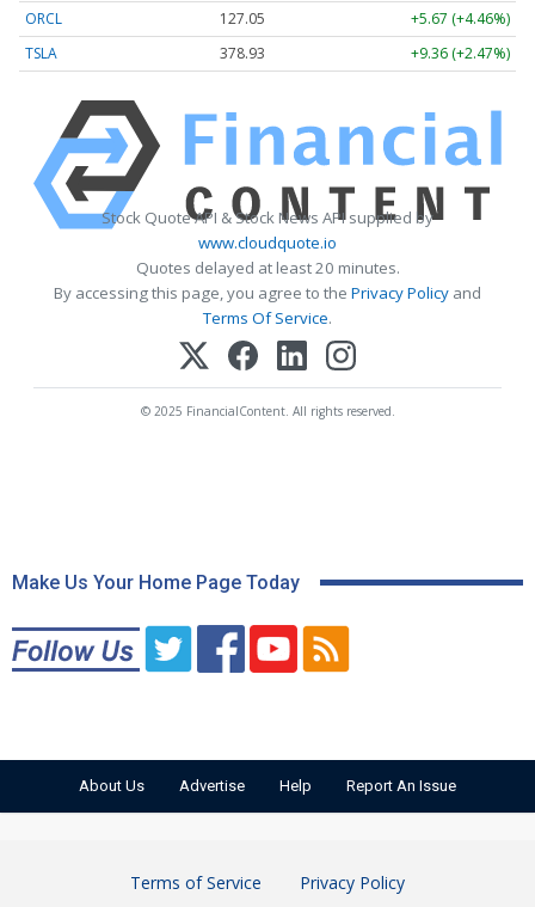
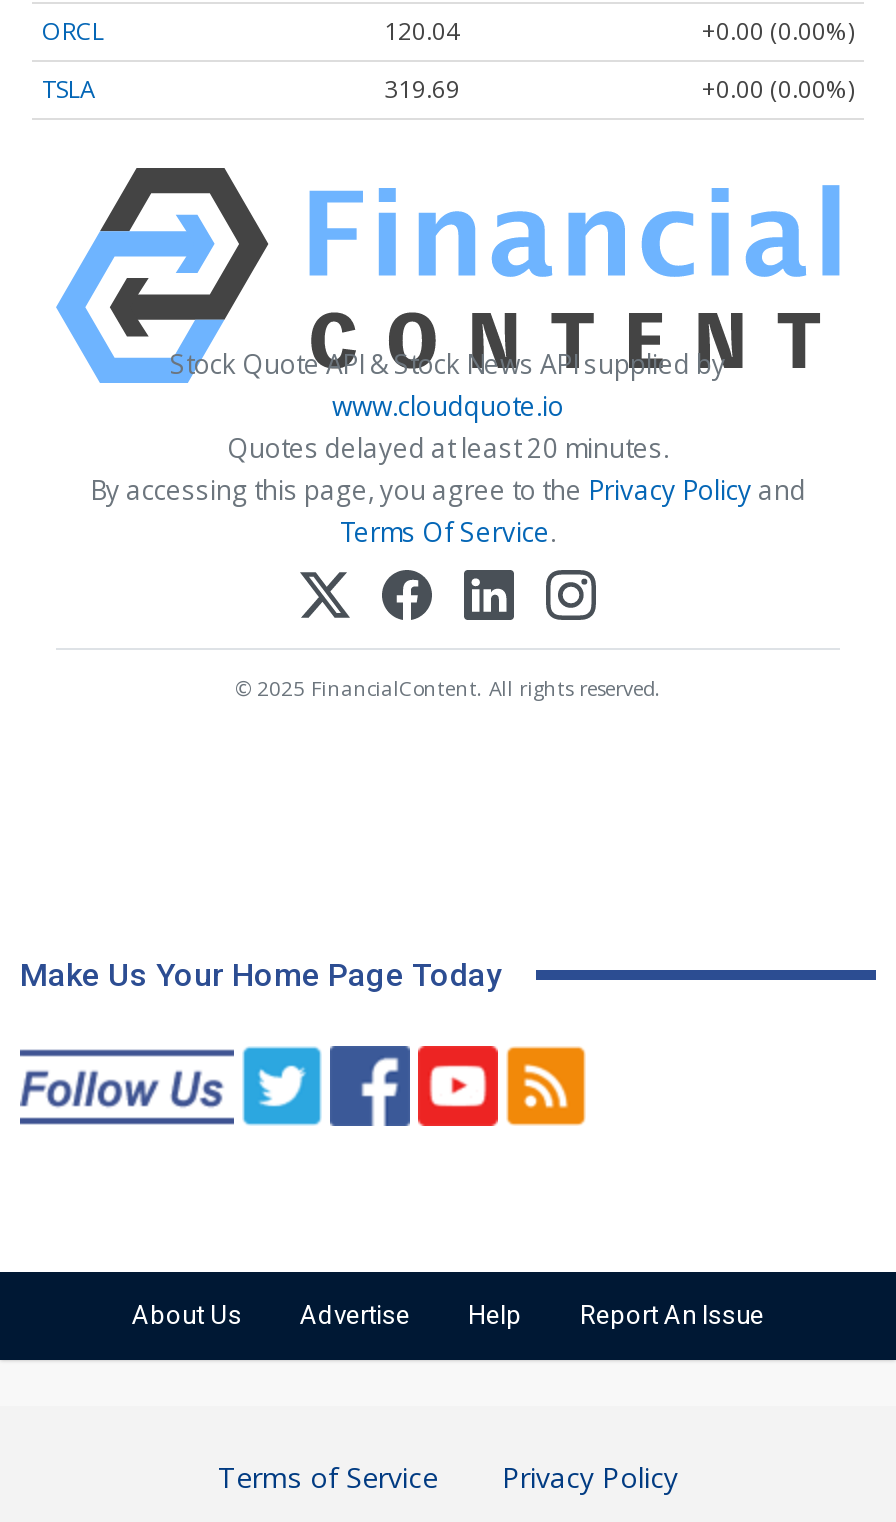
[220,8,265,28] 127.05 -> [384,13,460,47] 120.04
[411,8,510,28] +5.67 (+4.46%) -> [702,13,854,47] +0.00 (0.00%)
[220,42,265,63] 378.93 -> [384,71,460,105] 319.69
[411,42,510,63] +9.36 (+2.47%) -> [702,71,854,105] +0.00 (0.00%)

